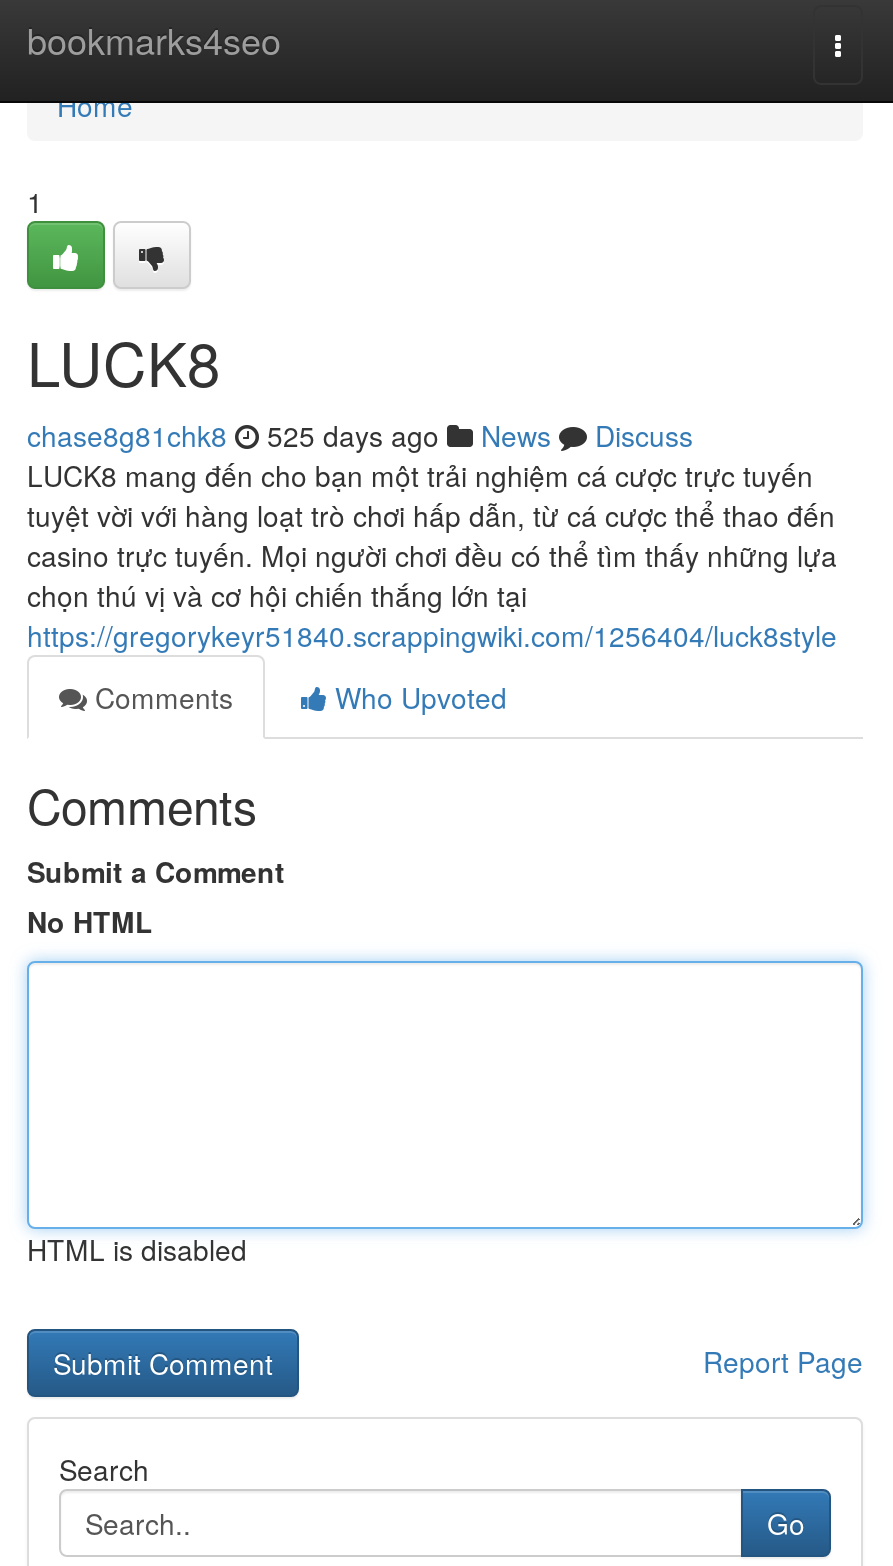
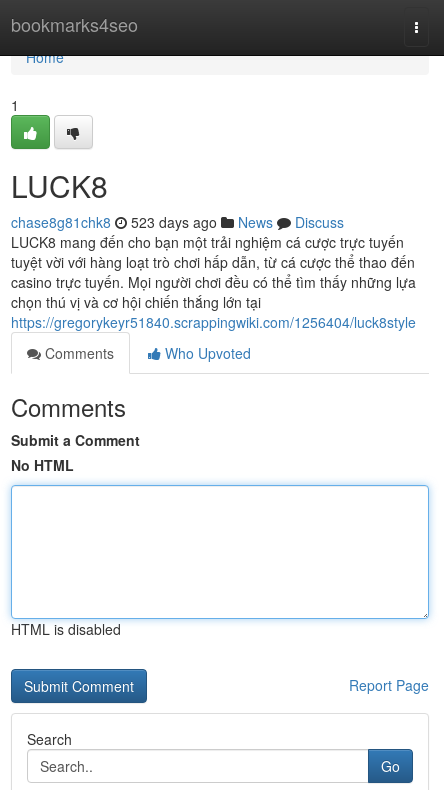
[27,415,693,455] chase8g81chk8 525 days ago News Discuss -> [11,212,344,232] chase8g81chk8 523 days ago News Discuss

